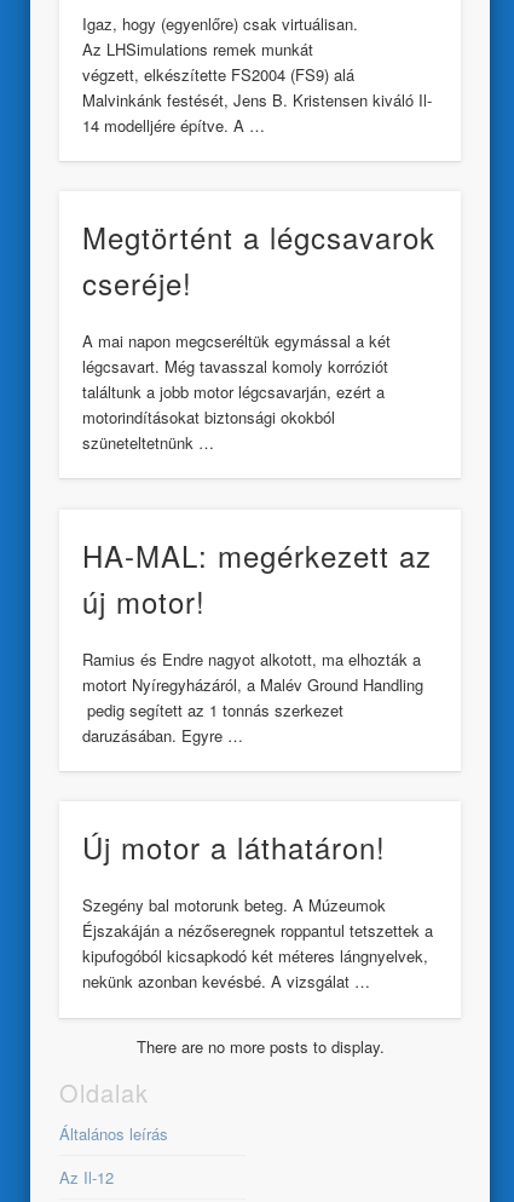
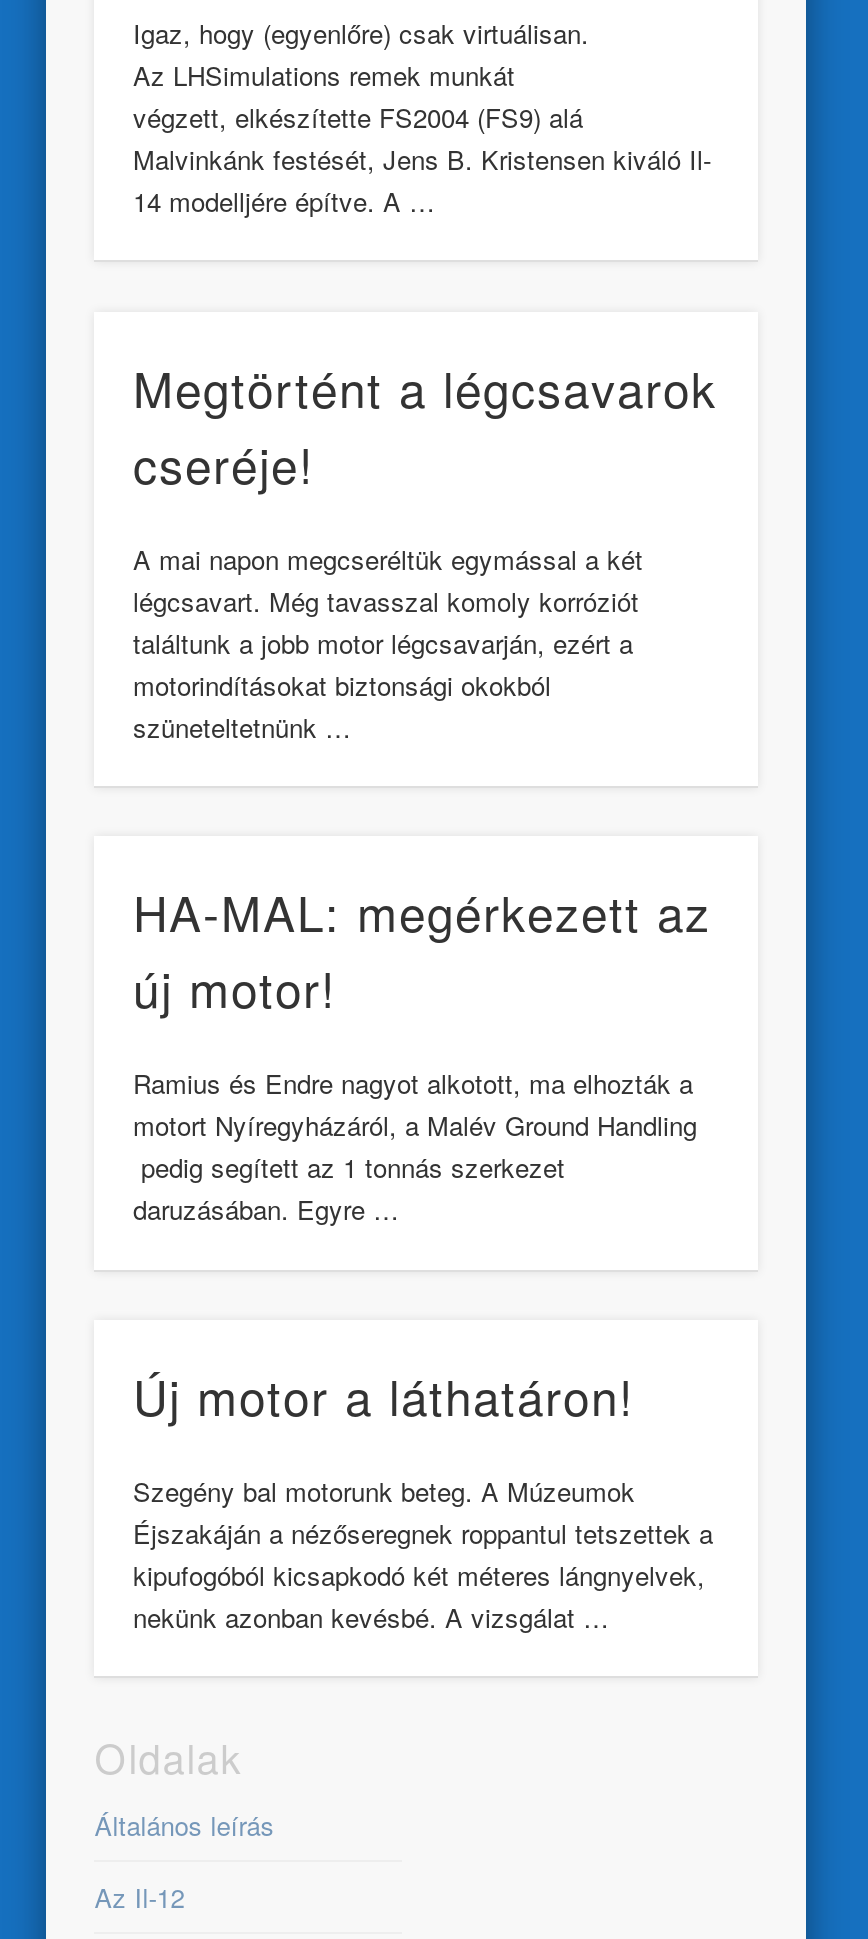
[136,1035,384,1058] There are no more posts to display. -> none

